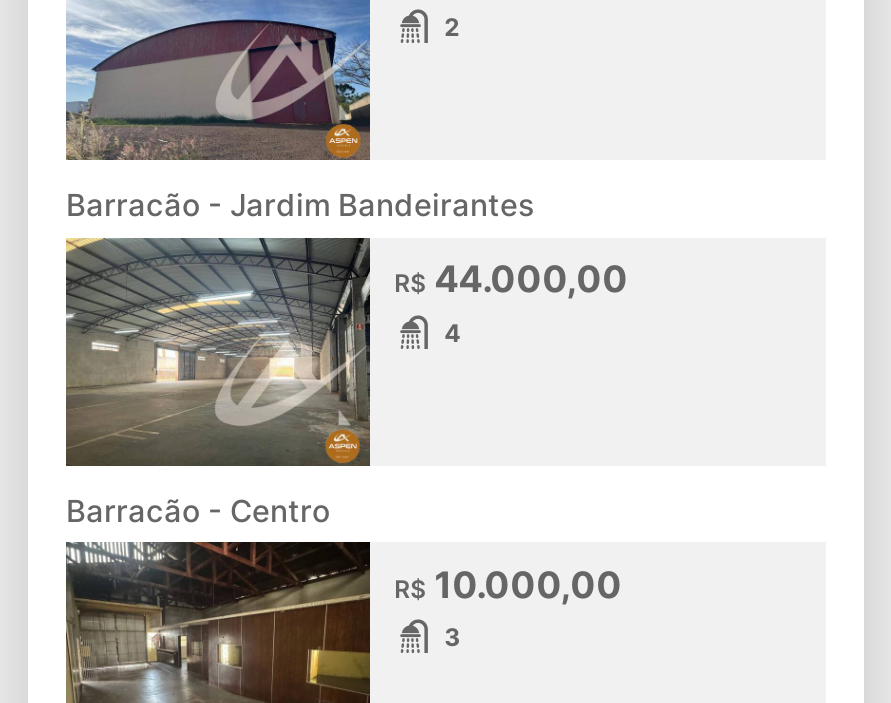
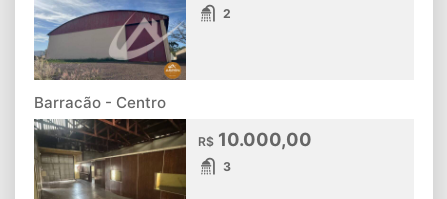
[66,186,628,468] [image] | Barracão - Jardim Bandeirantes | R$44.000,00 | 4 -> none

